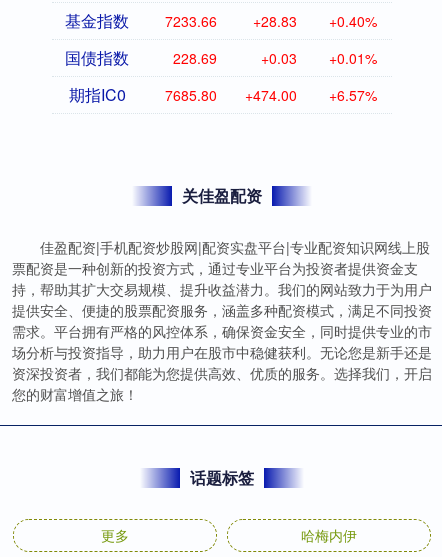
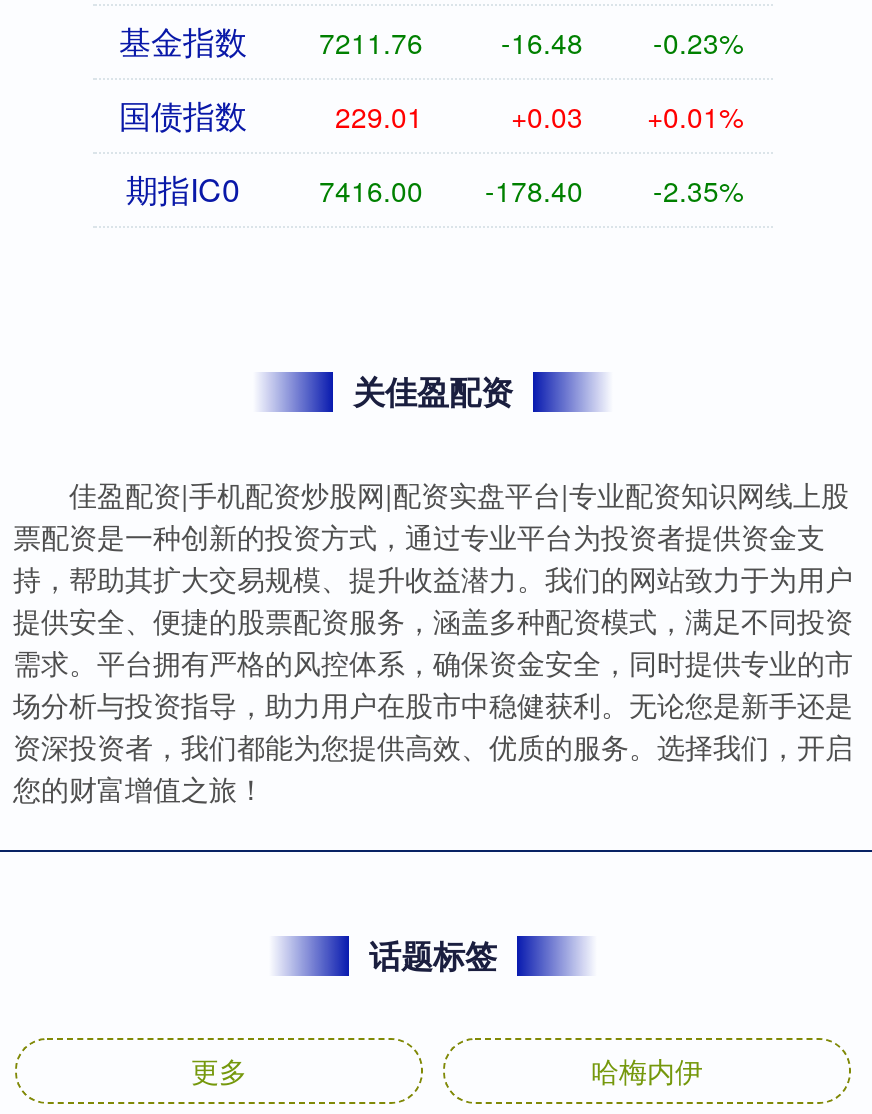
[165,11,217,31] 7233.66 -> [319,23,423,63] 7211.76
[253,11,297,31] +28.83 -> [501,23,583,63] -16.48
[329,11,377,31] +0.40% -> [653,23,743,63] -0.23%
[173,48,217,68] 228.69 -> [335,97,423,137] 229.01
[165,85,217,105] 7685.80 -> [319,171,423,211] 7416.00
[245,85,297,105] +474.00 -> [485,171,583,211] -178.40
[329,85,377,105] +6.57% -> [653,171,743,211] -2.35%

